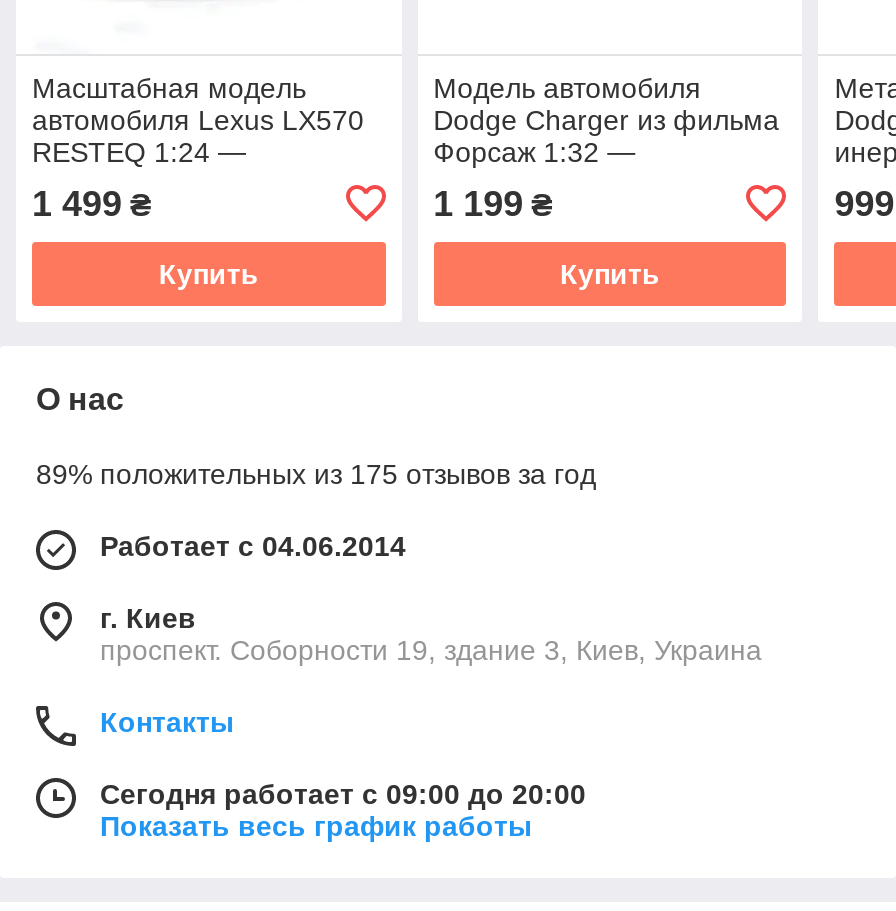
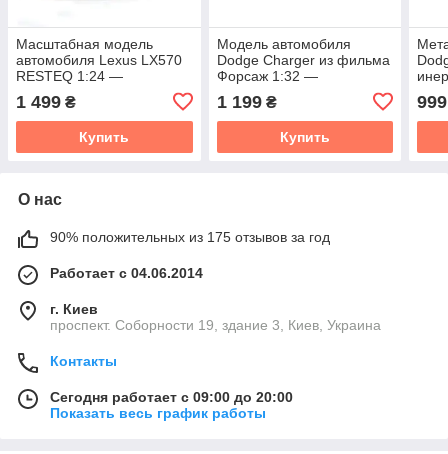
[36,458,596,490] 89% положительных из 175 отзывов за год -> [50,229,330,245] 90% положительных из 175 отзывов за год

